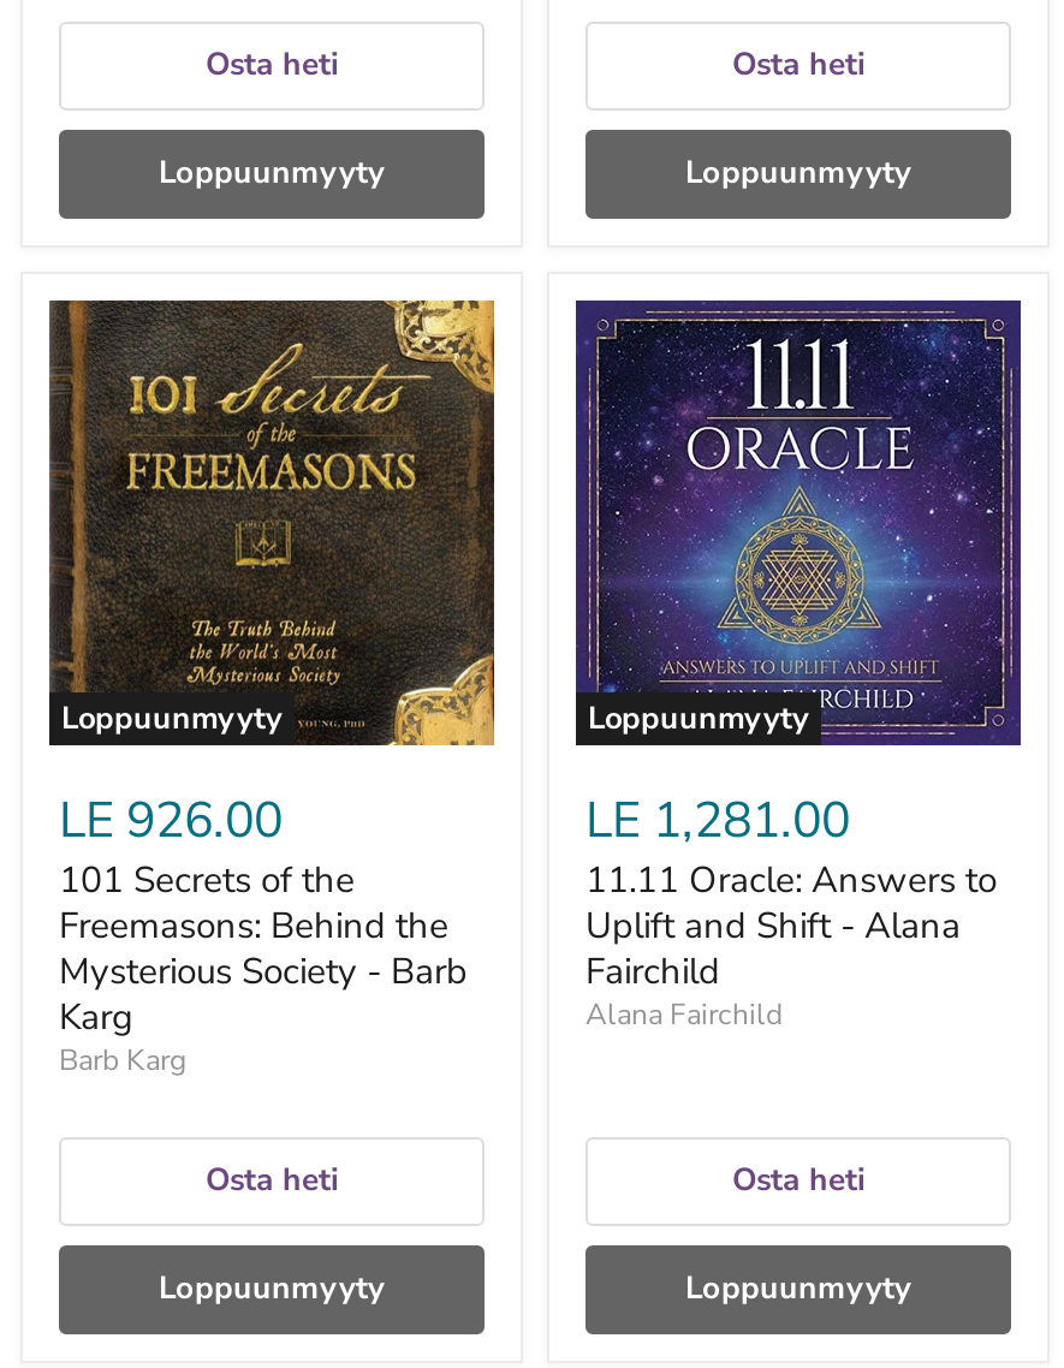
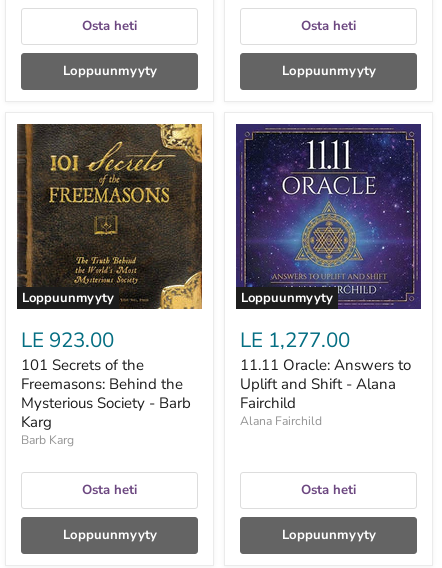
[59,787,283,854] LE 926.00 -> [21,326,114,354] LE 923.00
[586,787,850,854] LE 1,281.00 -> [240,326,350,354] LE 1,277.00

